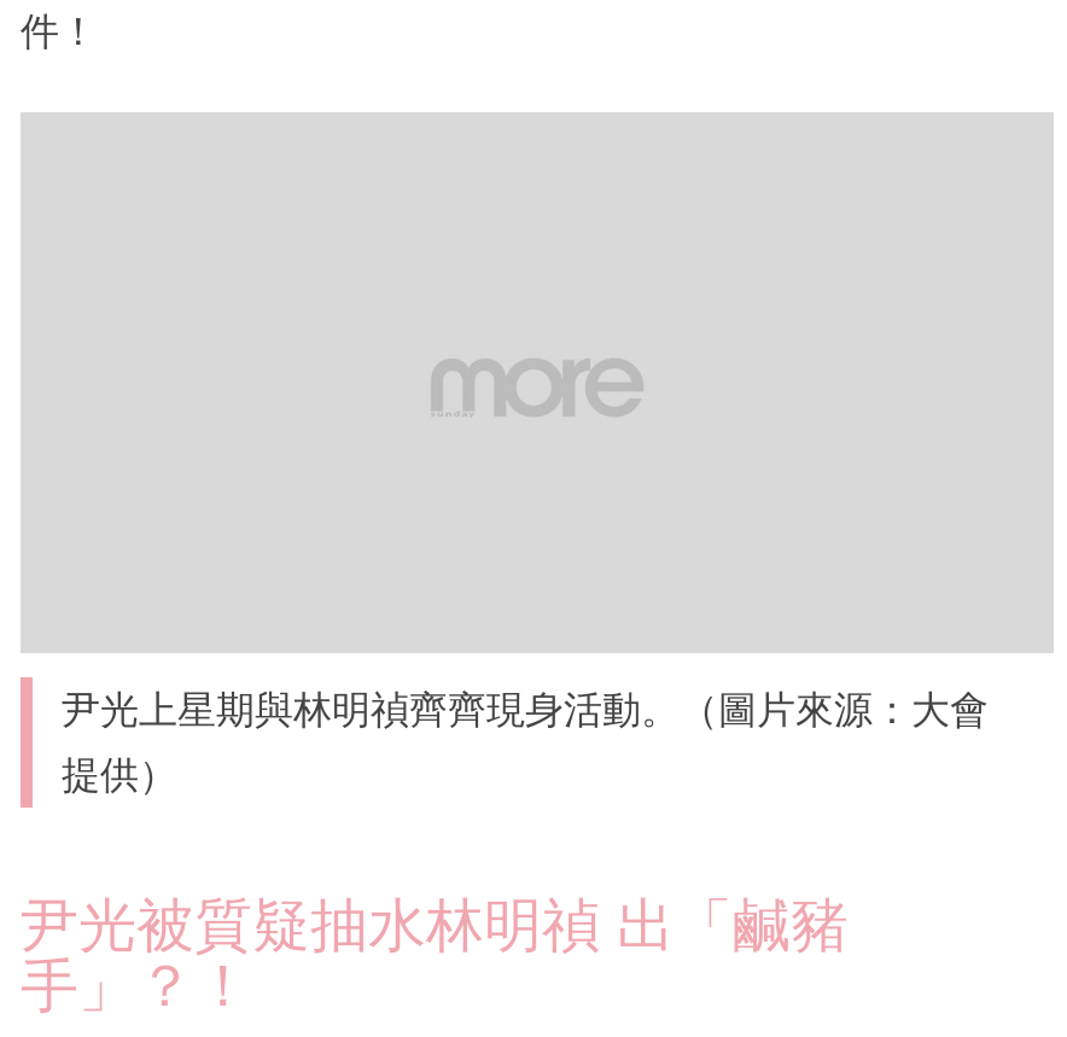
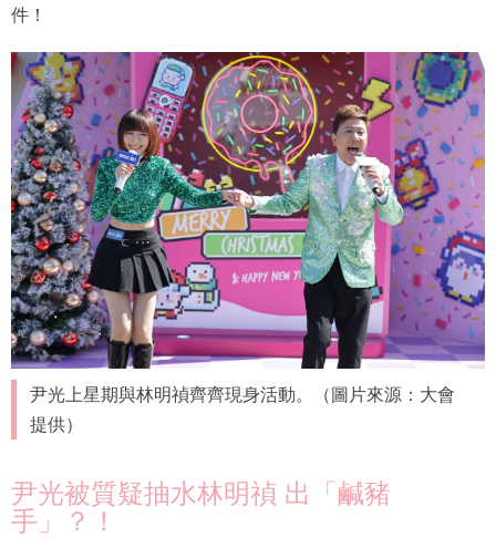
none -> [10,51,486,370] [image]

